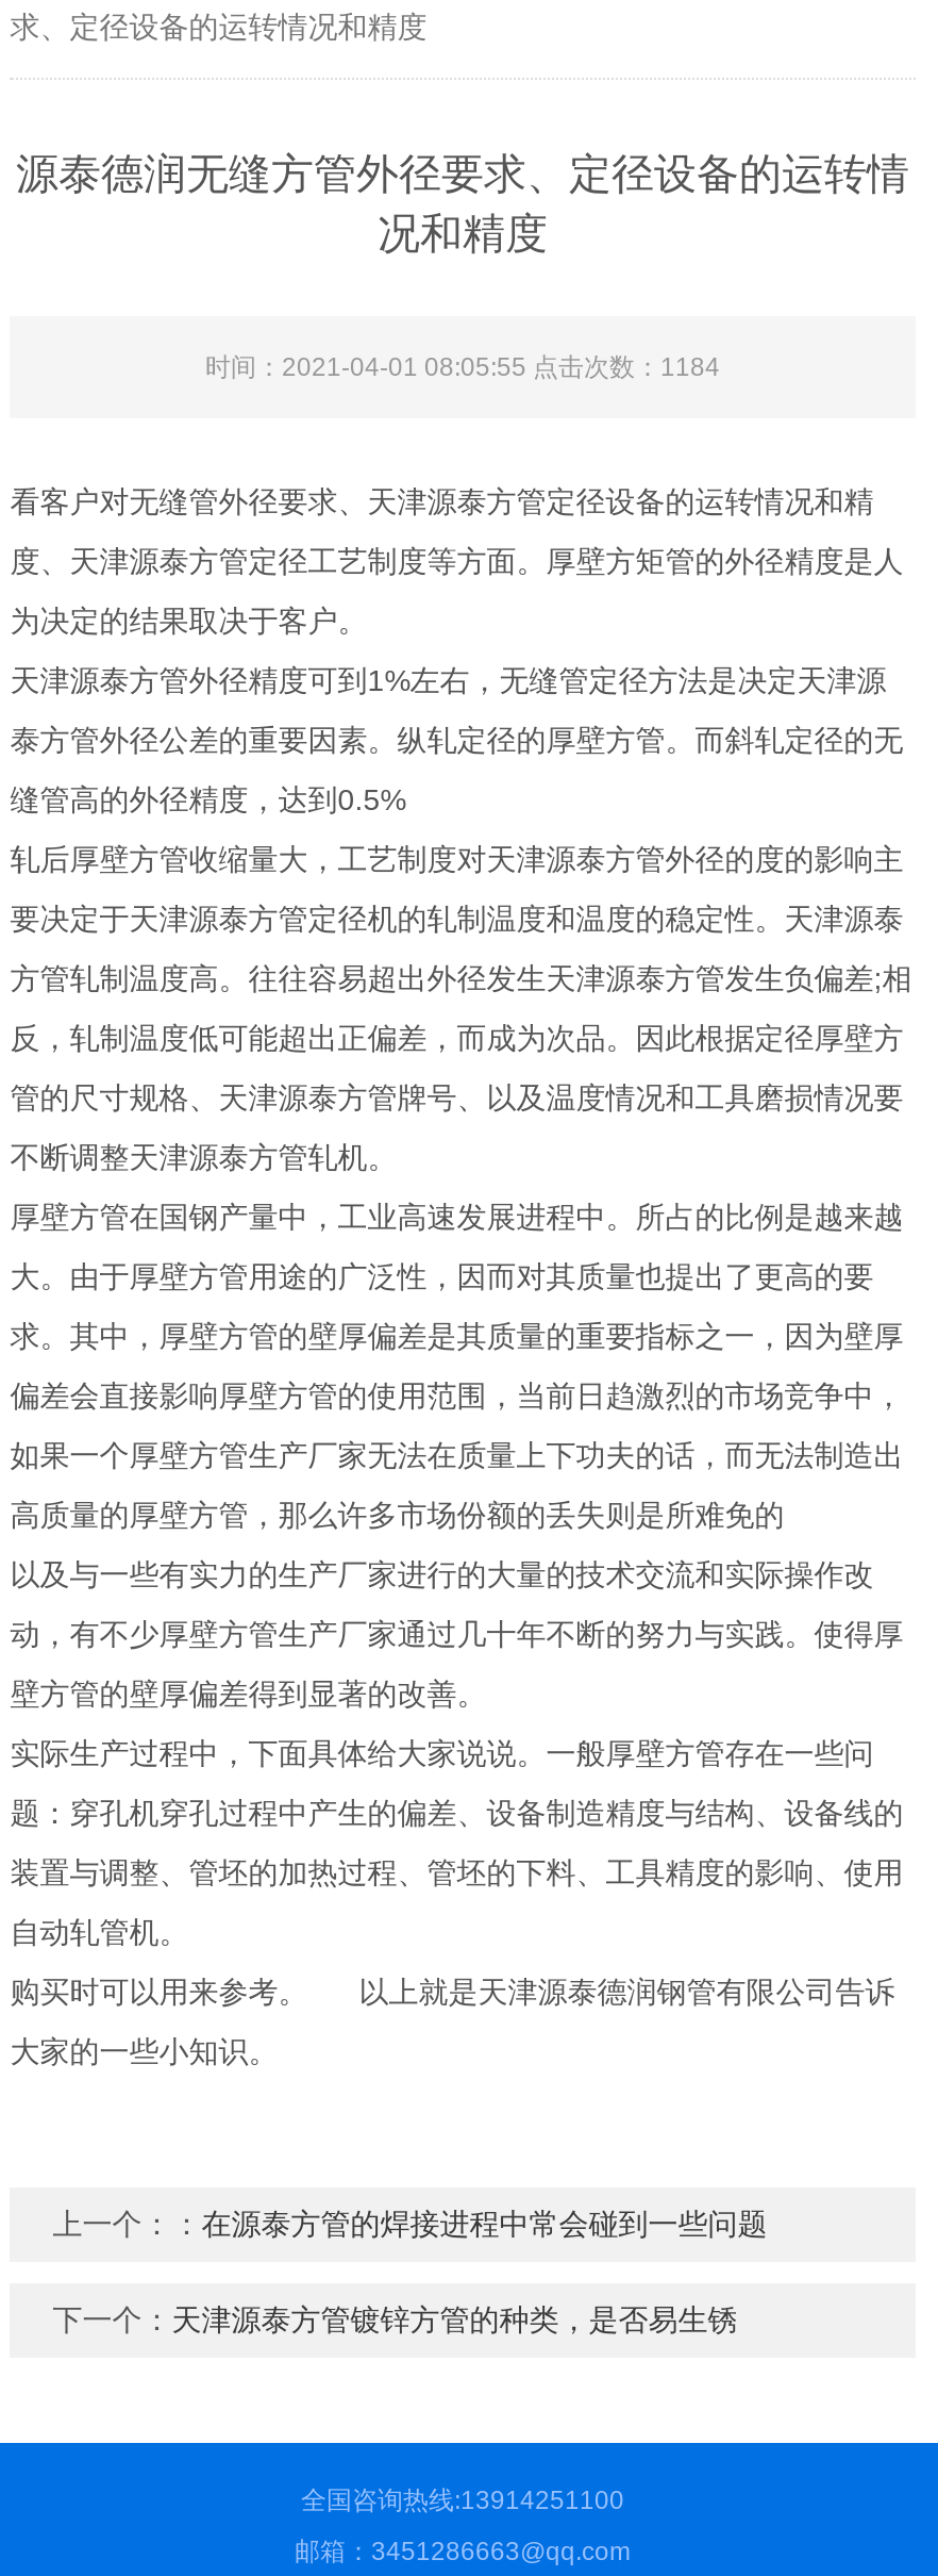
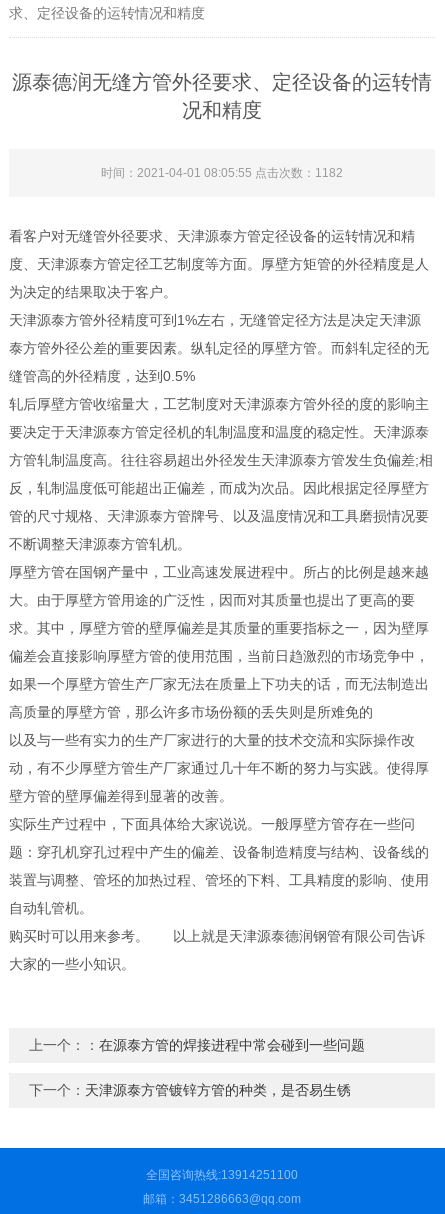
[205,352,720,382] 时间：2021-04-01 08:05:55 点击次数：1184 -> [101,166,343,180] 时间：2021-04-01 08:05:55 点击次数：1182

